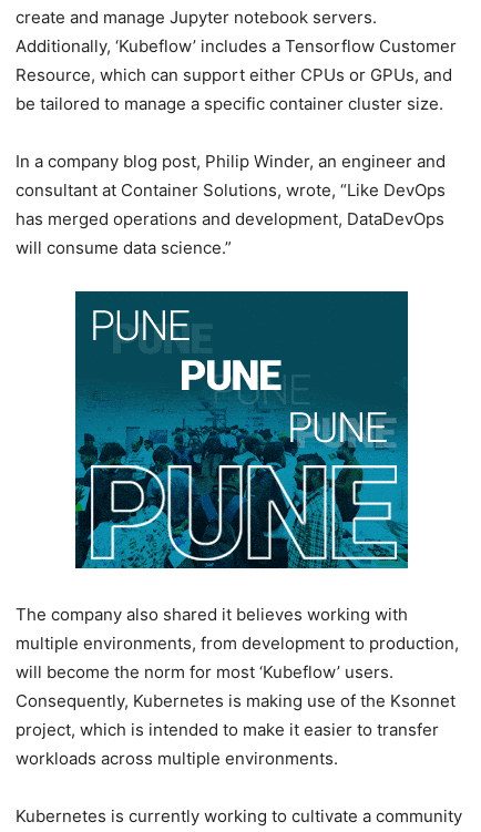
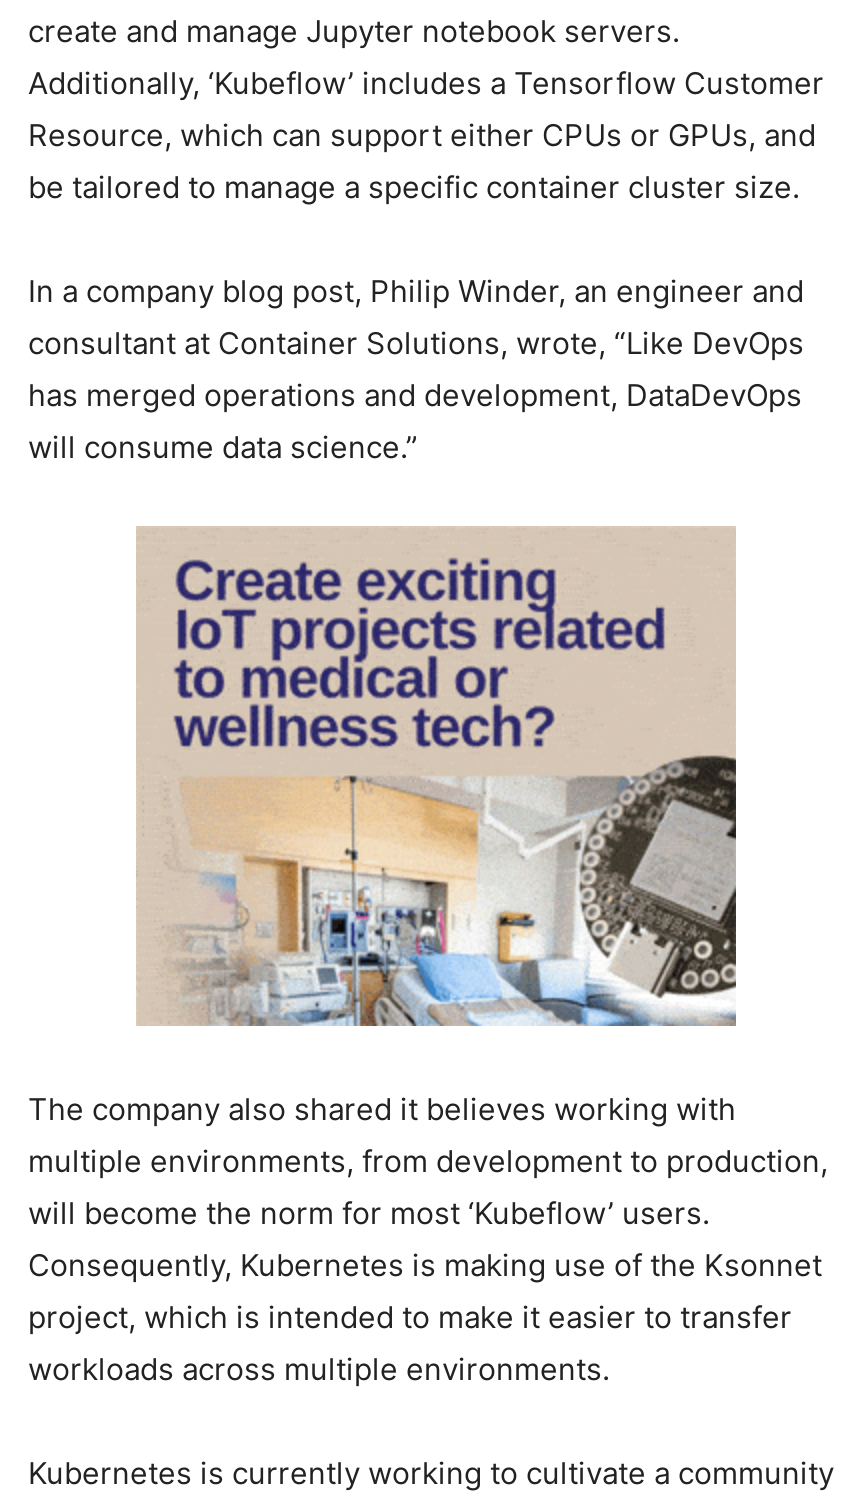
[74,290,409,569] [image] -> [136,526,738,1028] [image]

